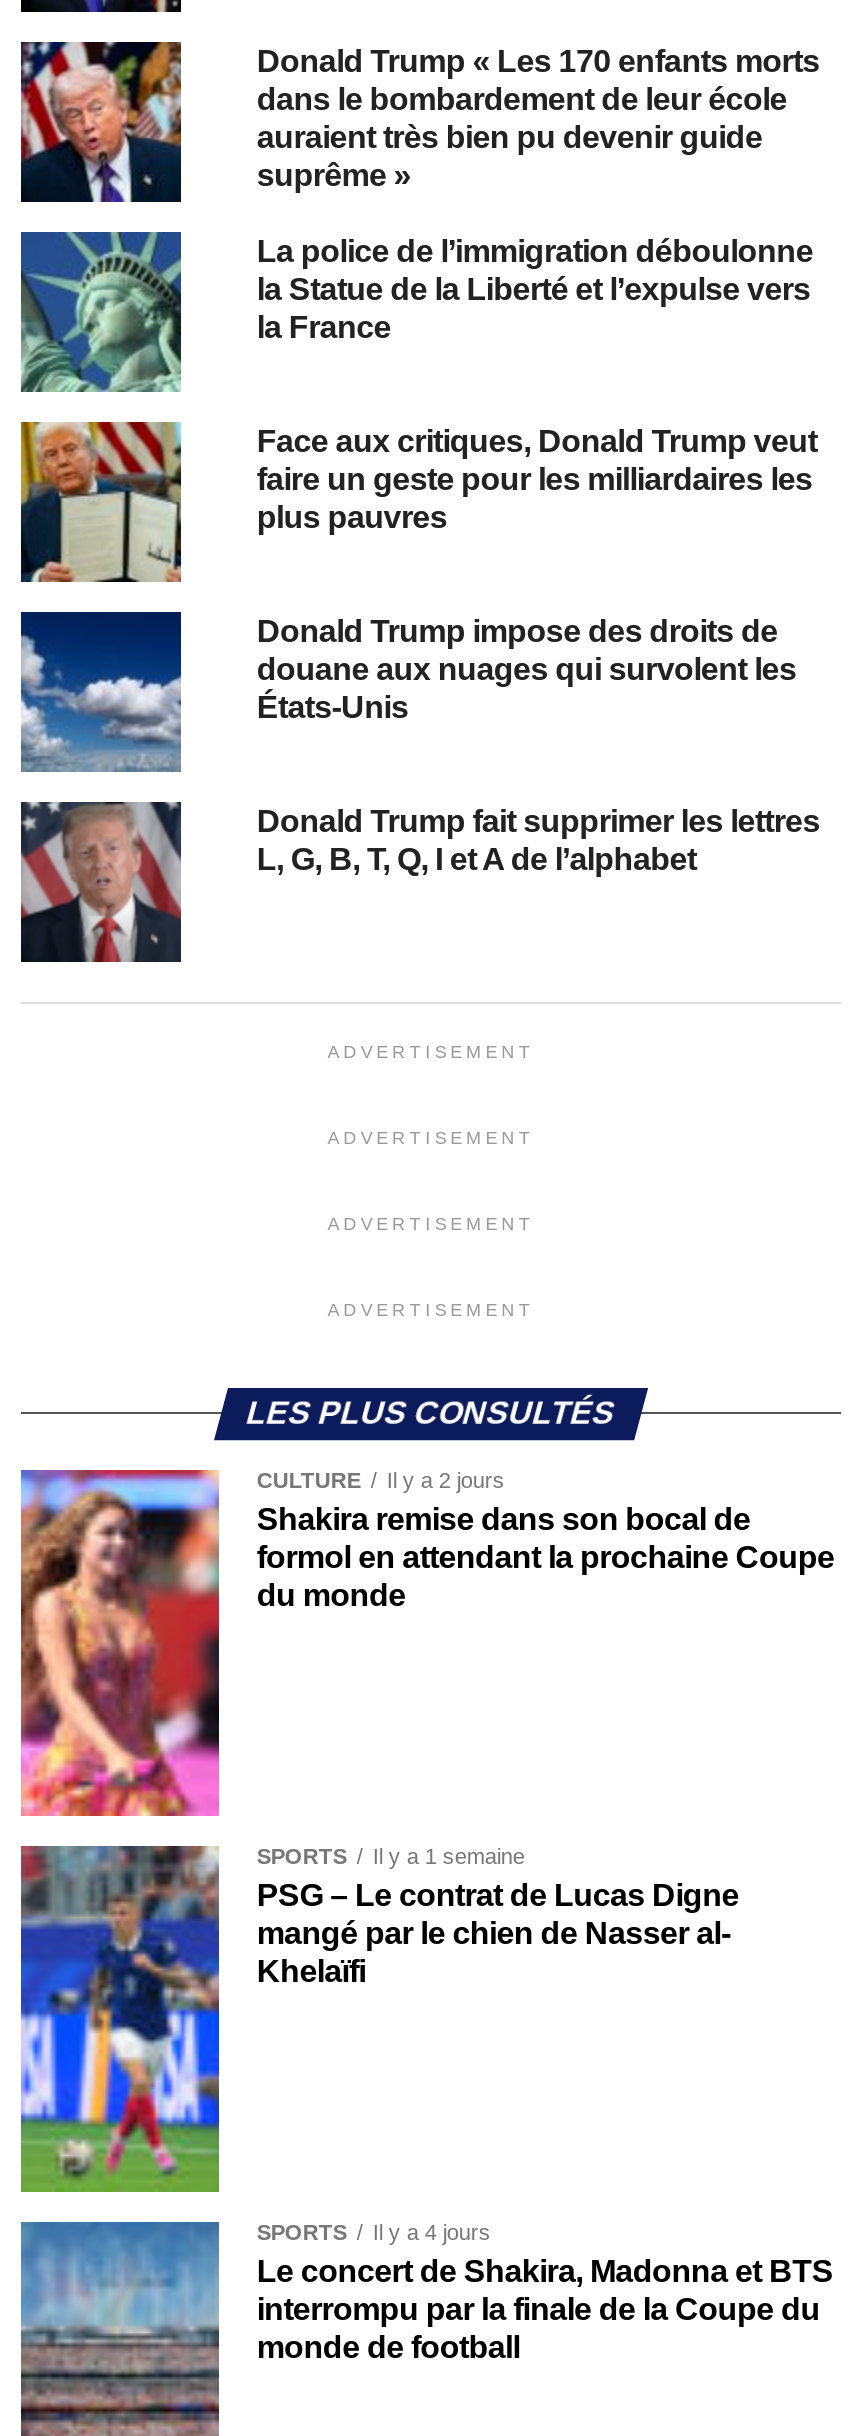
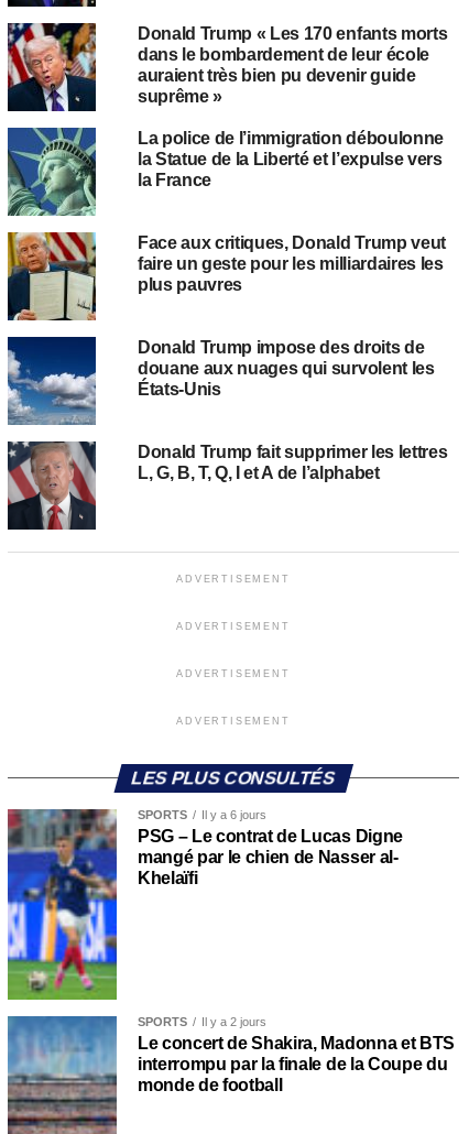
[19,1467,834,1818] [image] | CULTURE | Il y a 2 jours | Shakira remise dans son bocal de | formol en attendant la prochaine Coupe | du monde -> none
[257,1843,525,1867] SPORTS Il y a 1 semaine -> [138,808,266,821] SPORTS Il y a 6 jours
[257,2219,491,2243] SPORTS Il y a 4 jours -> [138,1015,266,1028] SPORTS Il y a 2 jours

